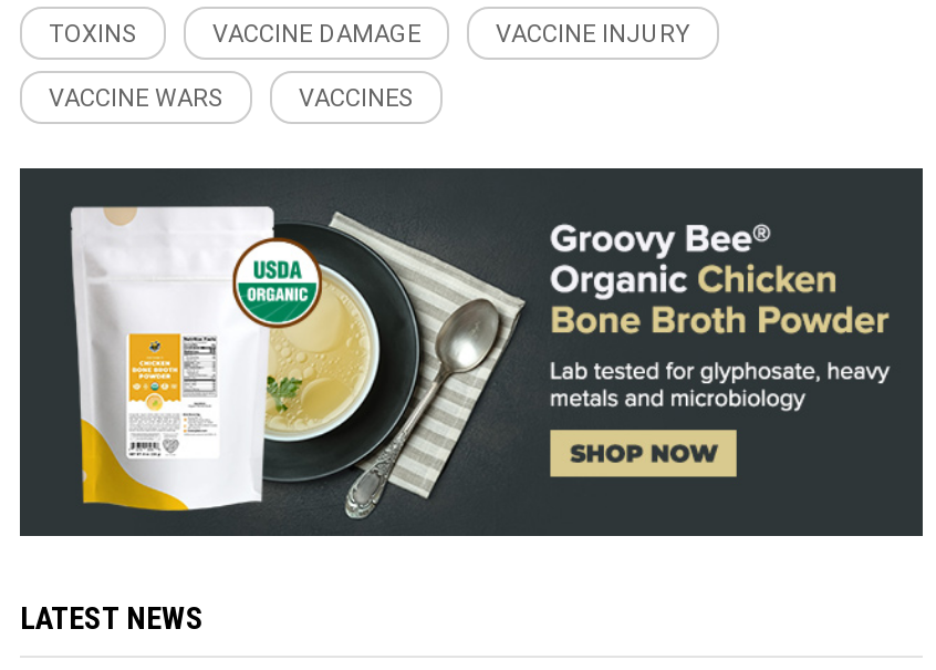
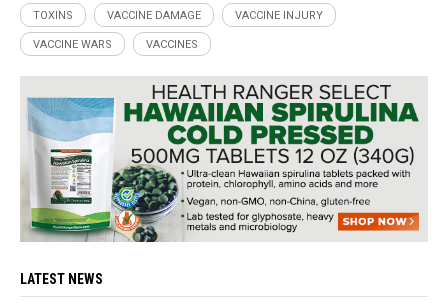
[18,166,925,538] [image] -> [20,76,428,243] [image]

